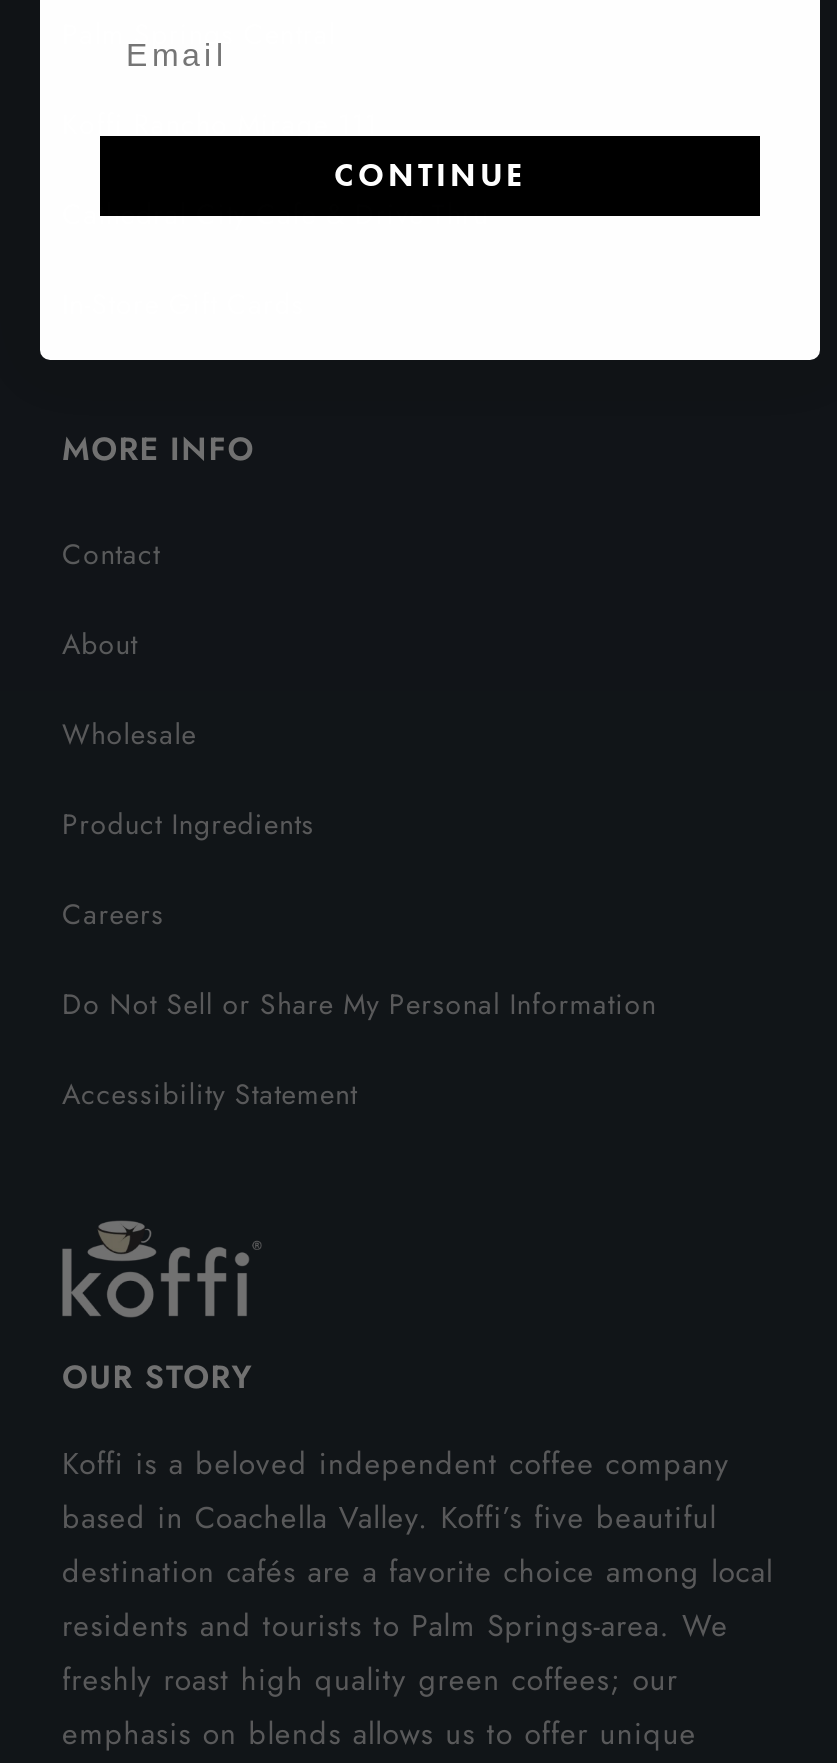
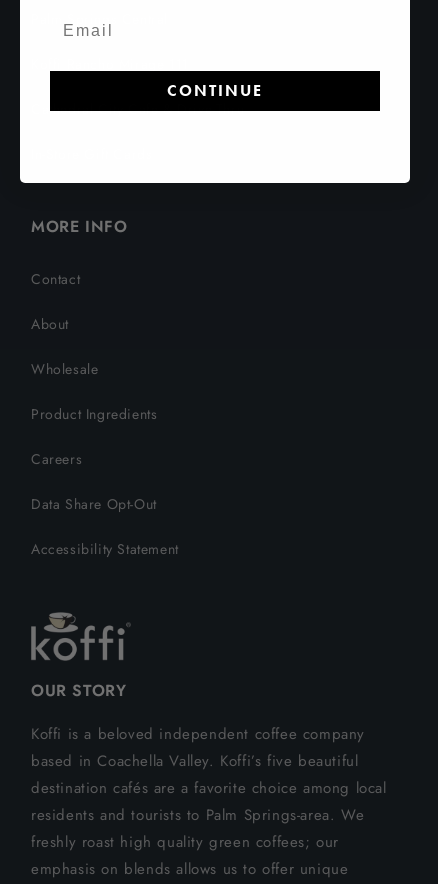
[62,983,657,1023] Do Not Sell or Share My Personal Information -> [31,494,157,514] Data Share Opt-Out

